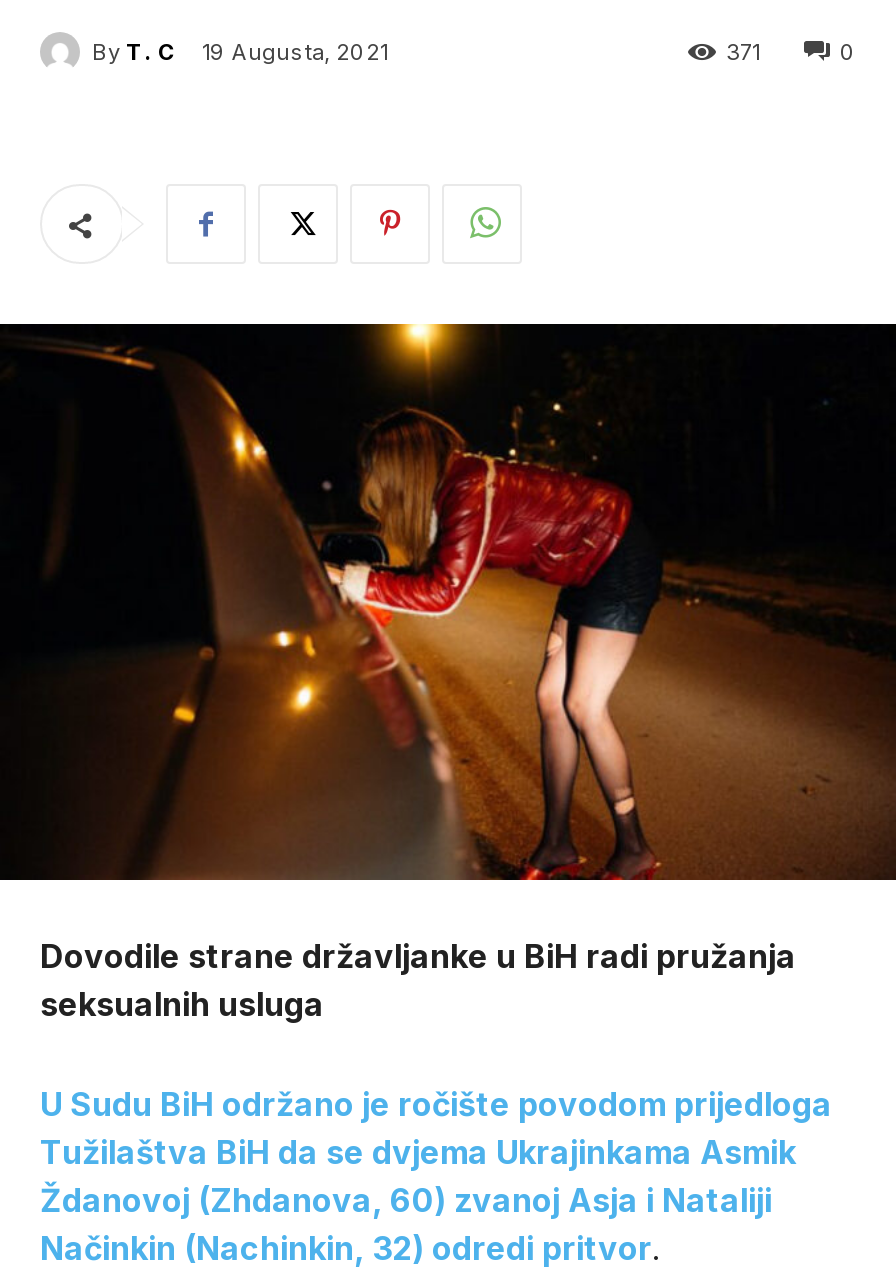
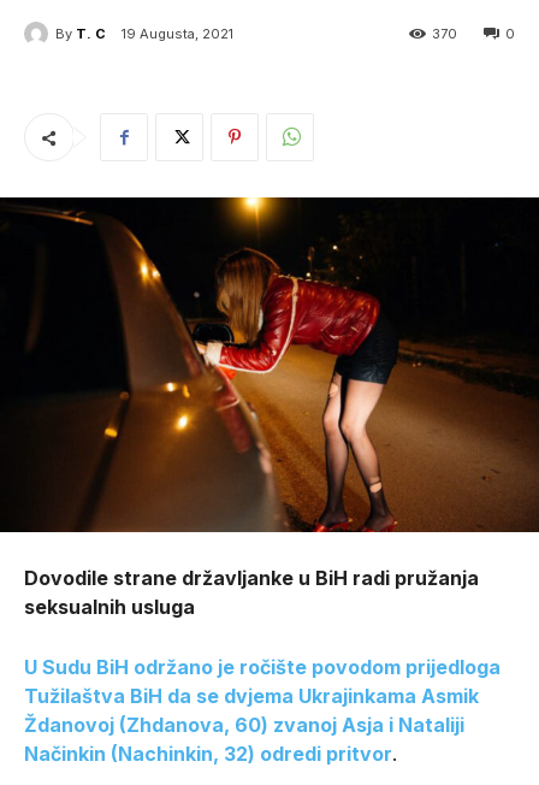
[726,38,760,66] 371 -> [432,25,457,42] 370

